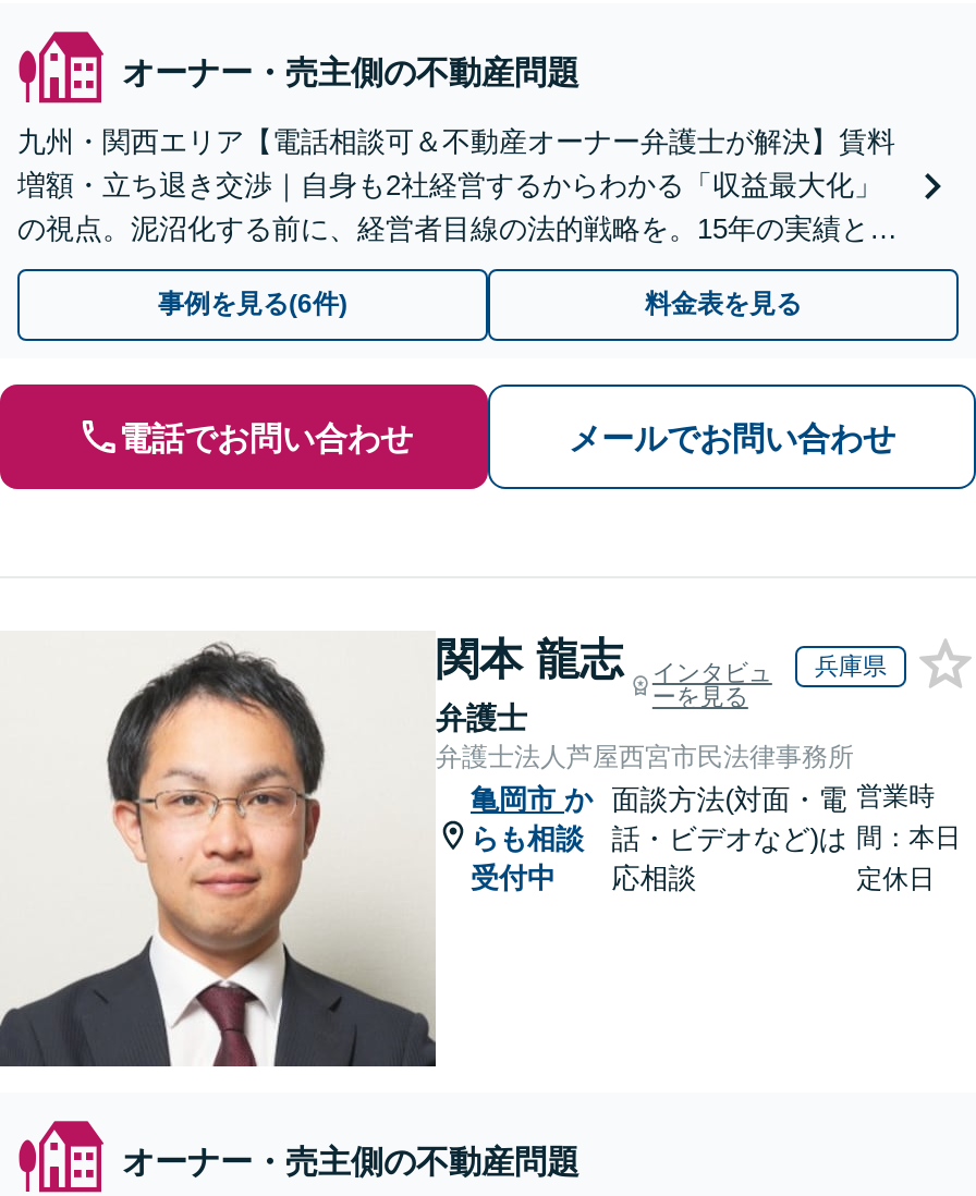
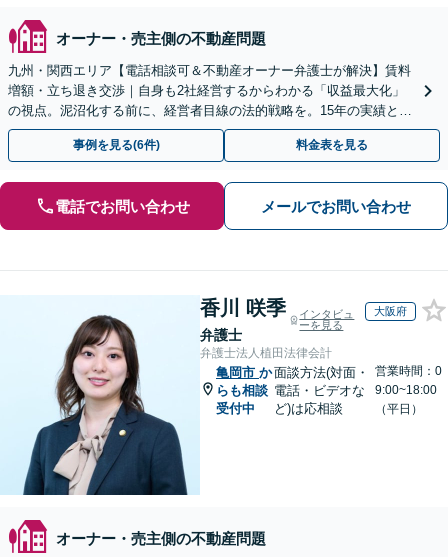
[7,635,623,1069] [image] | 関本 龍志 -> [3,297,286,496] [image] | 香川 咲季
[815,651,887,678] 兵庫県 -> [374,304,407,316] 大阪府
[436,742,854,772] 弁護士法人芦屋西宮市民法律事務所 -> [200,346,332,360] 弁護士法人植田法律会計
[856,781,961,894] 営業時 | 間：本日 | 定休日 -> [375,364,442,416] 営業時間：0 | 9:00~18:00 | （平日）

